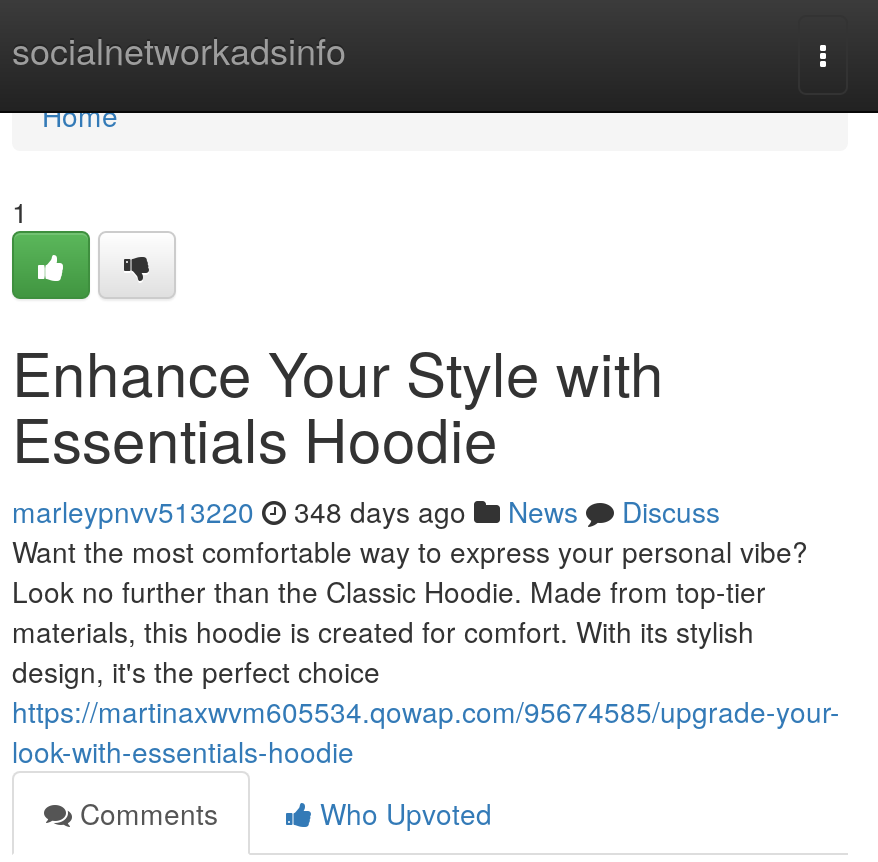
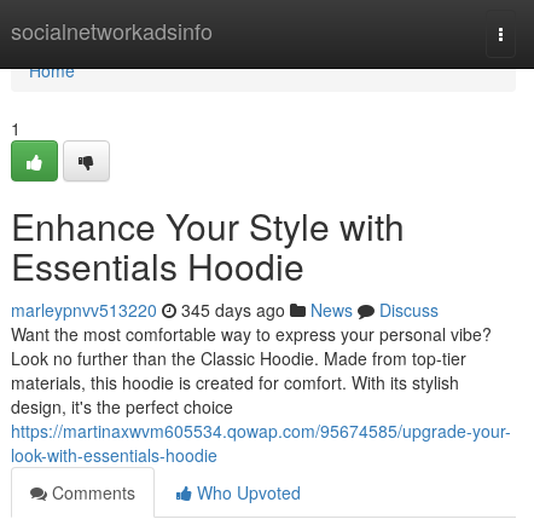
[12,491,720,531] marleypnvv513220 348 days ago News Discuss -> [11,298,439,322] marleypnvv513220 345 days ago News Discuss

